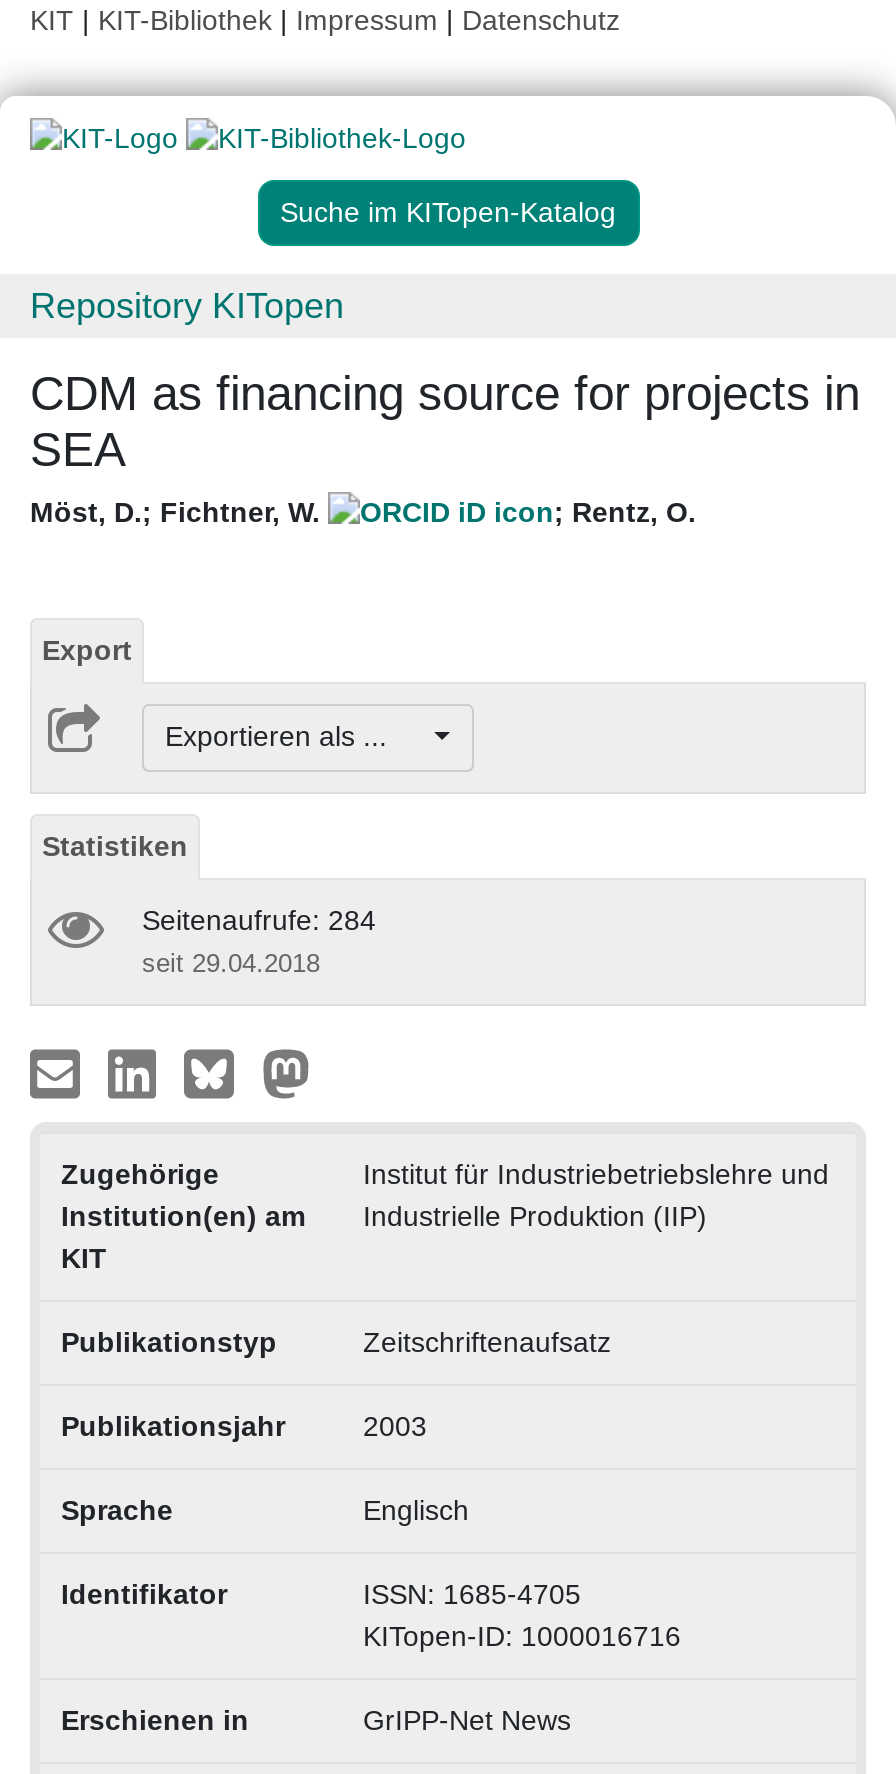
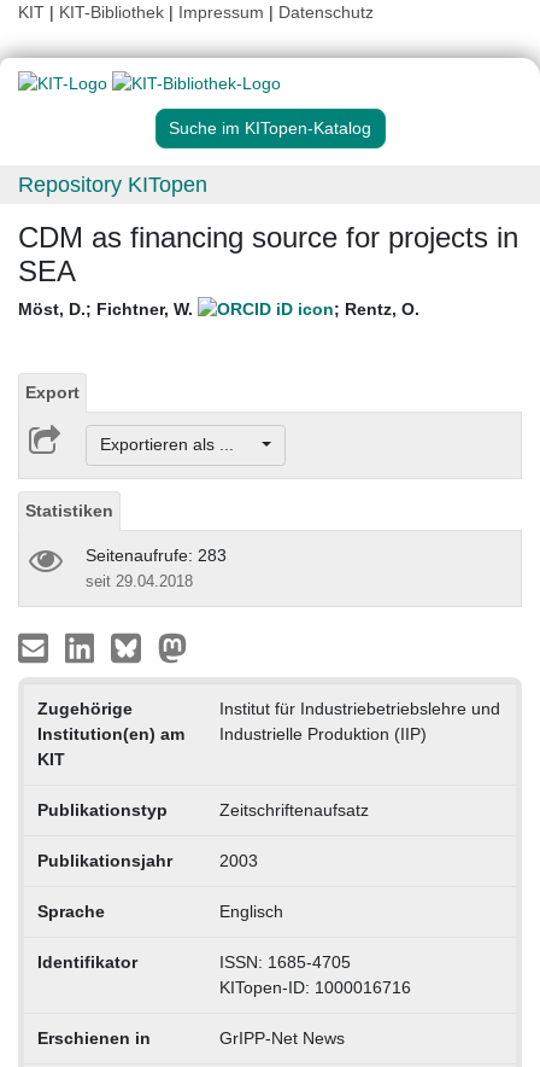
[142,903,376,935] Seitenaufrufe: 284 -> [86,545,227,564] Seitenaufrufe: 283

